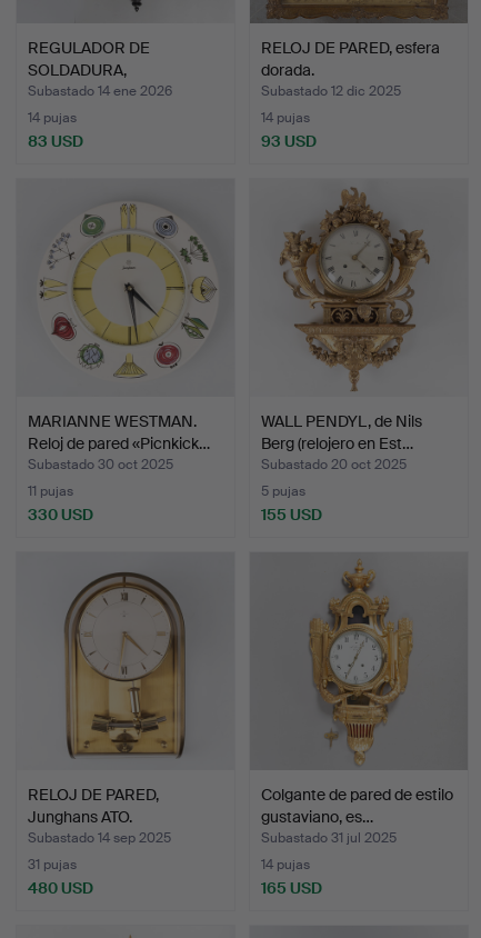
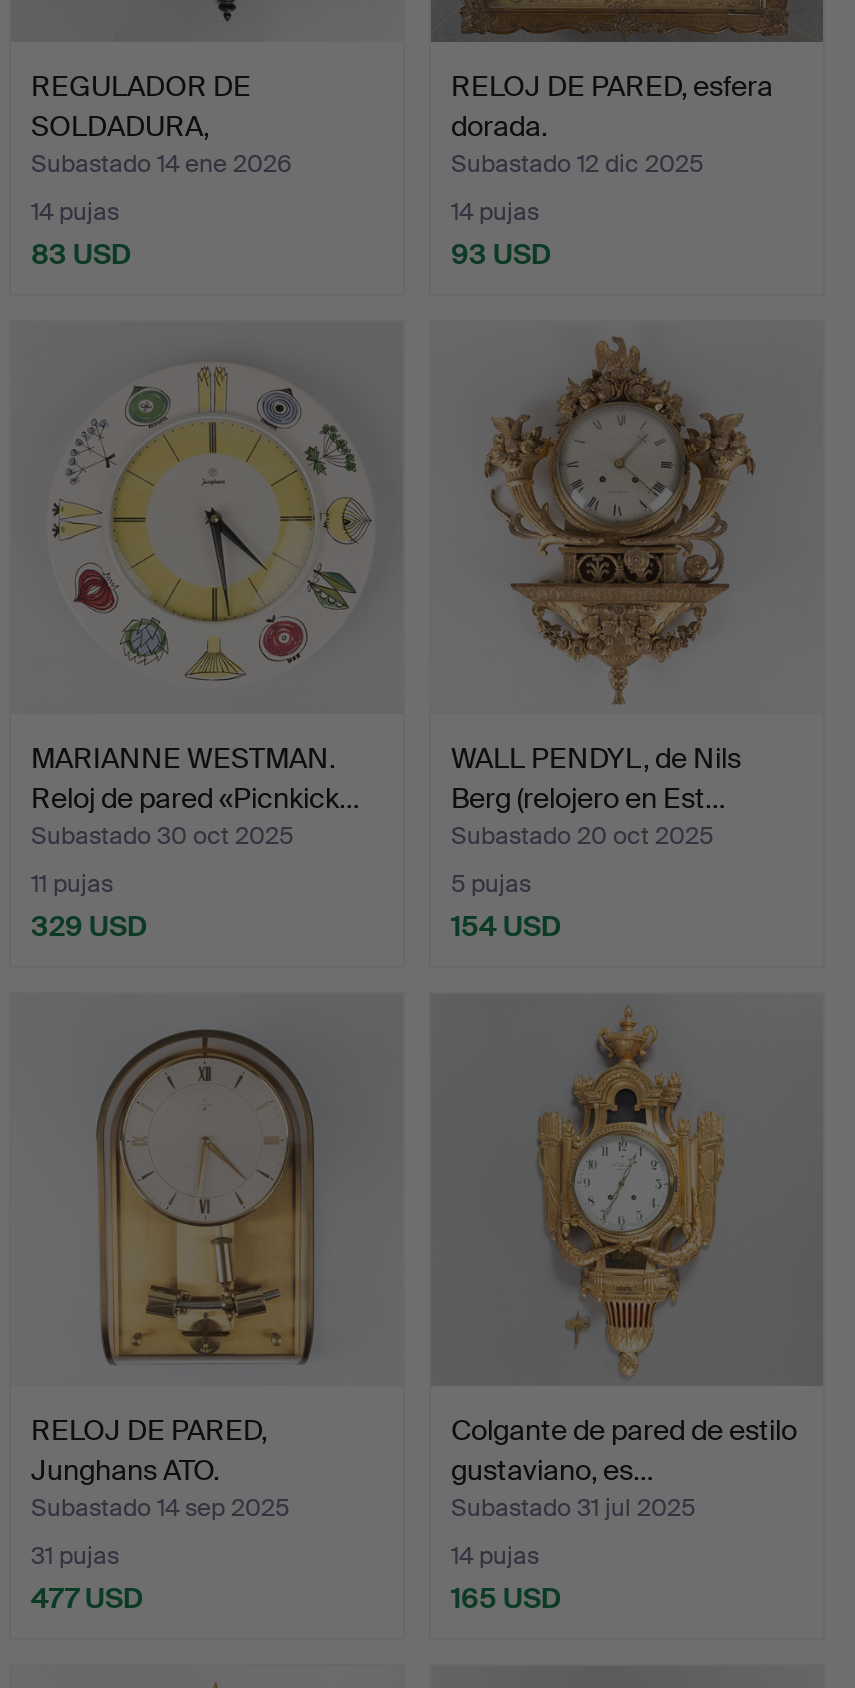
[28,504,93,524] 330 USD -> [31,908,147,944] 329 USD
[261,504,322,524] 155 USD -> [451,908,561,944] 154 USD
[28,878,93,898] 480 USD -> [31,1580,143,1616] 477 USD

